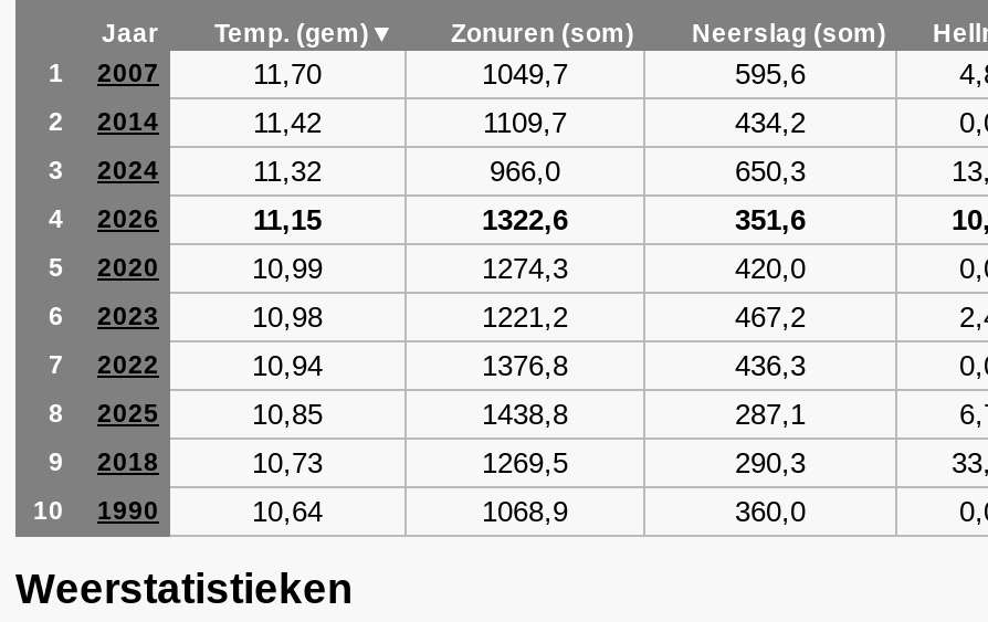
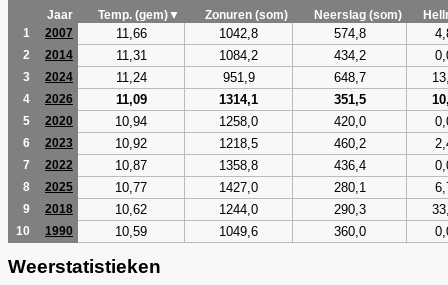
[253,57,322,90] 11,70 -> [115,26,146,41] 11,66
[482,57,568,90] 1049,7 -> [219,26,258,41] 1042,8
[735,57,806,90] 595,6 -> [333,26,365,41] 574,8
[253,105,322,139] 11,42 -> [115,48,146,63] 11,31
[483,105,567,139] 1109,7 -> [219,48,258,63] 1084,2
[253,154,322,187] 11,32 -> [115,70,146,85] 11,24
[490,154,560,187] 966,0 -> [222,70,254,85] 951,9
[735,154,806,187] 650,3 -> [333,70,365,85] 648,7
[253,203,322,236] 11,15 -> [115,92,146,107] 11,09
[482,203,568,236] 1322,6 -> [219,92,258,107] 1314,1
[735,203,806,236] 351,6 -> [333,92,365,107] 351,5
[252,251,323,284] 10,99 -> [115,114,147,129] 10,94
[482,251,568,284] 1274,3 -> [219,114,258,129] 1258,0
[252,300,323,333] 10,98 -> [115,136,147,151] 10,92
[482,300,568,333] 1221,2 -> [219,136,258,151] 1218,5
[735,300,806,333] 467,2 -> [333,136,365,151] 460,2
[252,348,323,382] 10,94 -> [115,158,147,173] 10,87
[482,348,568,382] 1376,8 -> [219,158,258,173] 1358,8
[735,348,806,382] 436,3 -> [333,158,365,173] 436,4
[252,397,323,430] 10,85 -> [115,180,147,195] 10,77
[482,397,568,430] 1438,8 -> [219,180,258,195] 1427,0
[735,397,806,430] 287,1 -> [333,180,365,195] 280,1
[252,446,323,479] 10,73 -> [115,202,147,217] 10,62
[482,446,568,479] 1269,5 -> [219,202,258,217] 1244,0
[252,494,323,527] 10,64 -> [115,224,147,239] 10,59
[482,494,568,527] 1068,9 -> [219,224,258,239] 1049,6

